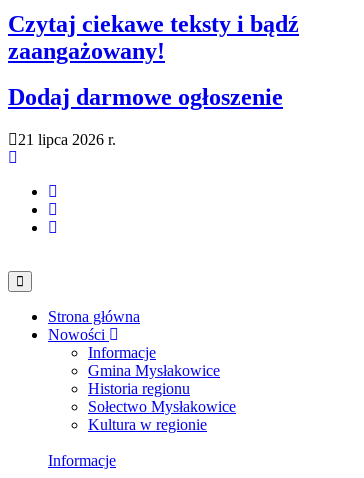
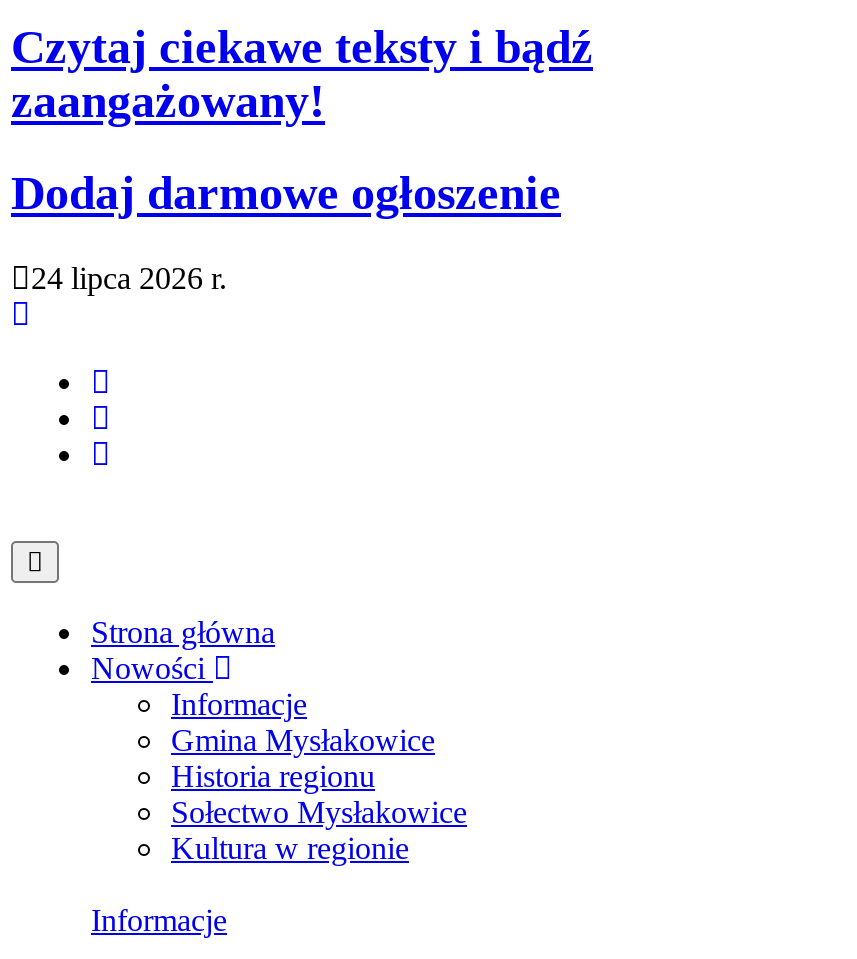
[18,131,116,148] 21 lipca 2026 r. -> [31,262,227,296] 24 lipca 2026 r.

